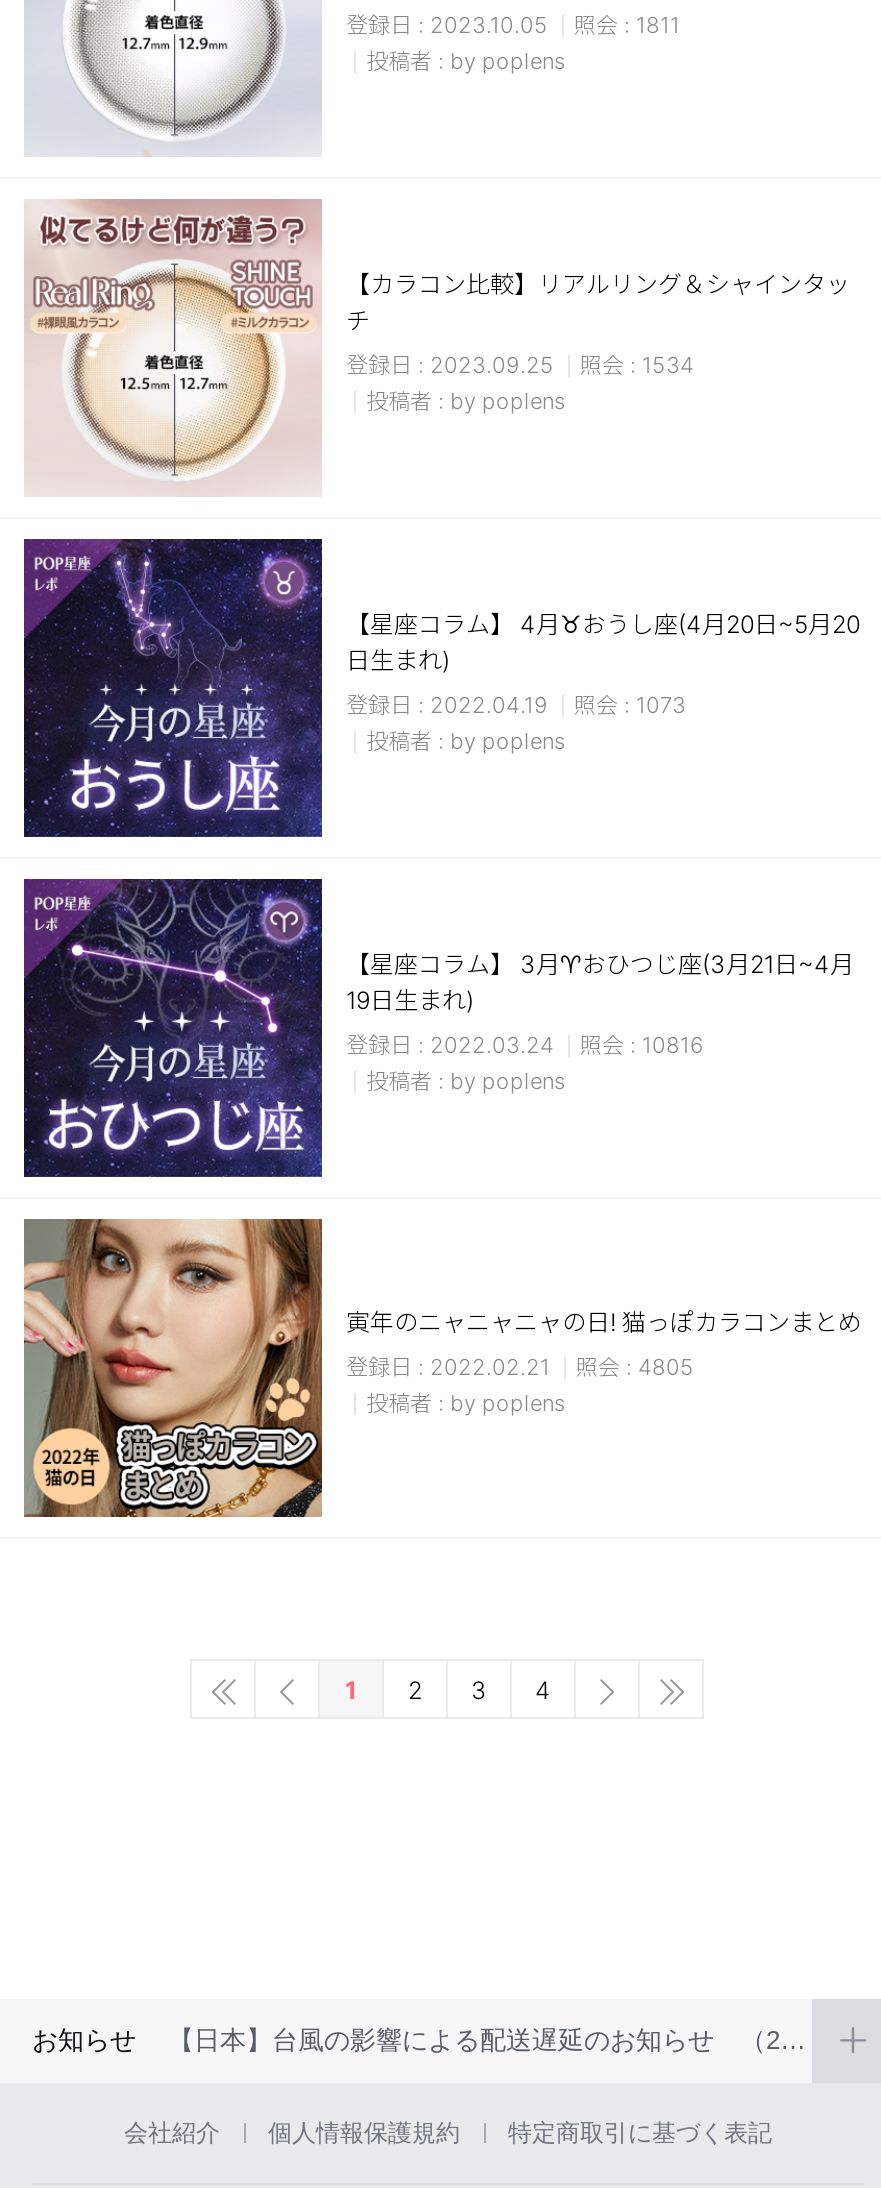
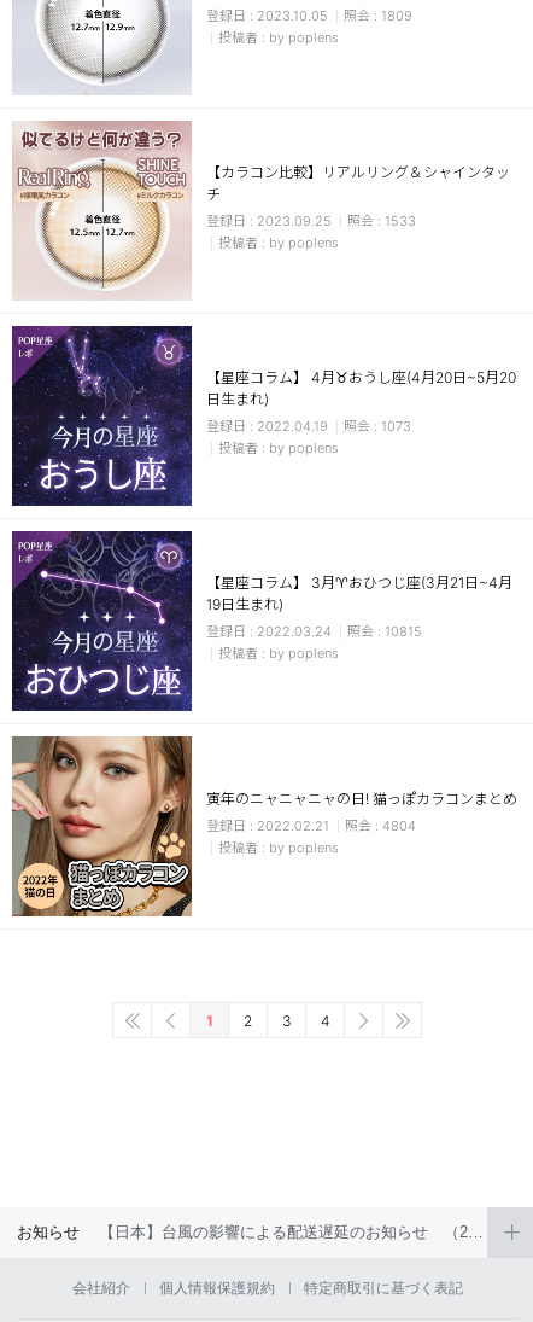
[636,11,680,39] 1811 -> [381,7,412,24] 1809
[642,351,694,379] 1534 -> [385,212,416,229] 1533
[642,1031,704,1059] 10816 -> [385,622,422,639] 10815
[638,1353,694,1381] 4805 -> [382,817,416,834] 4804

